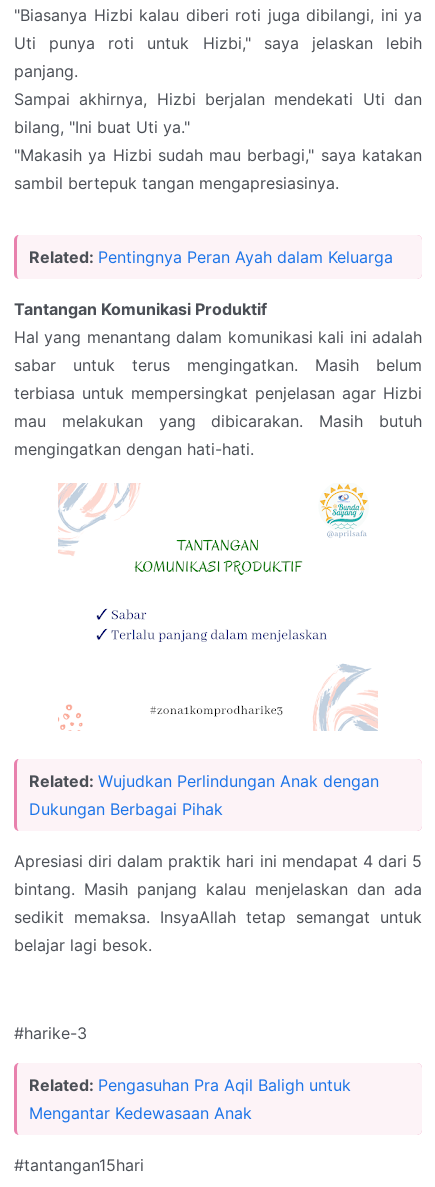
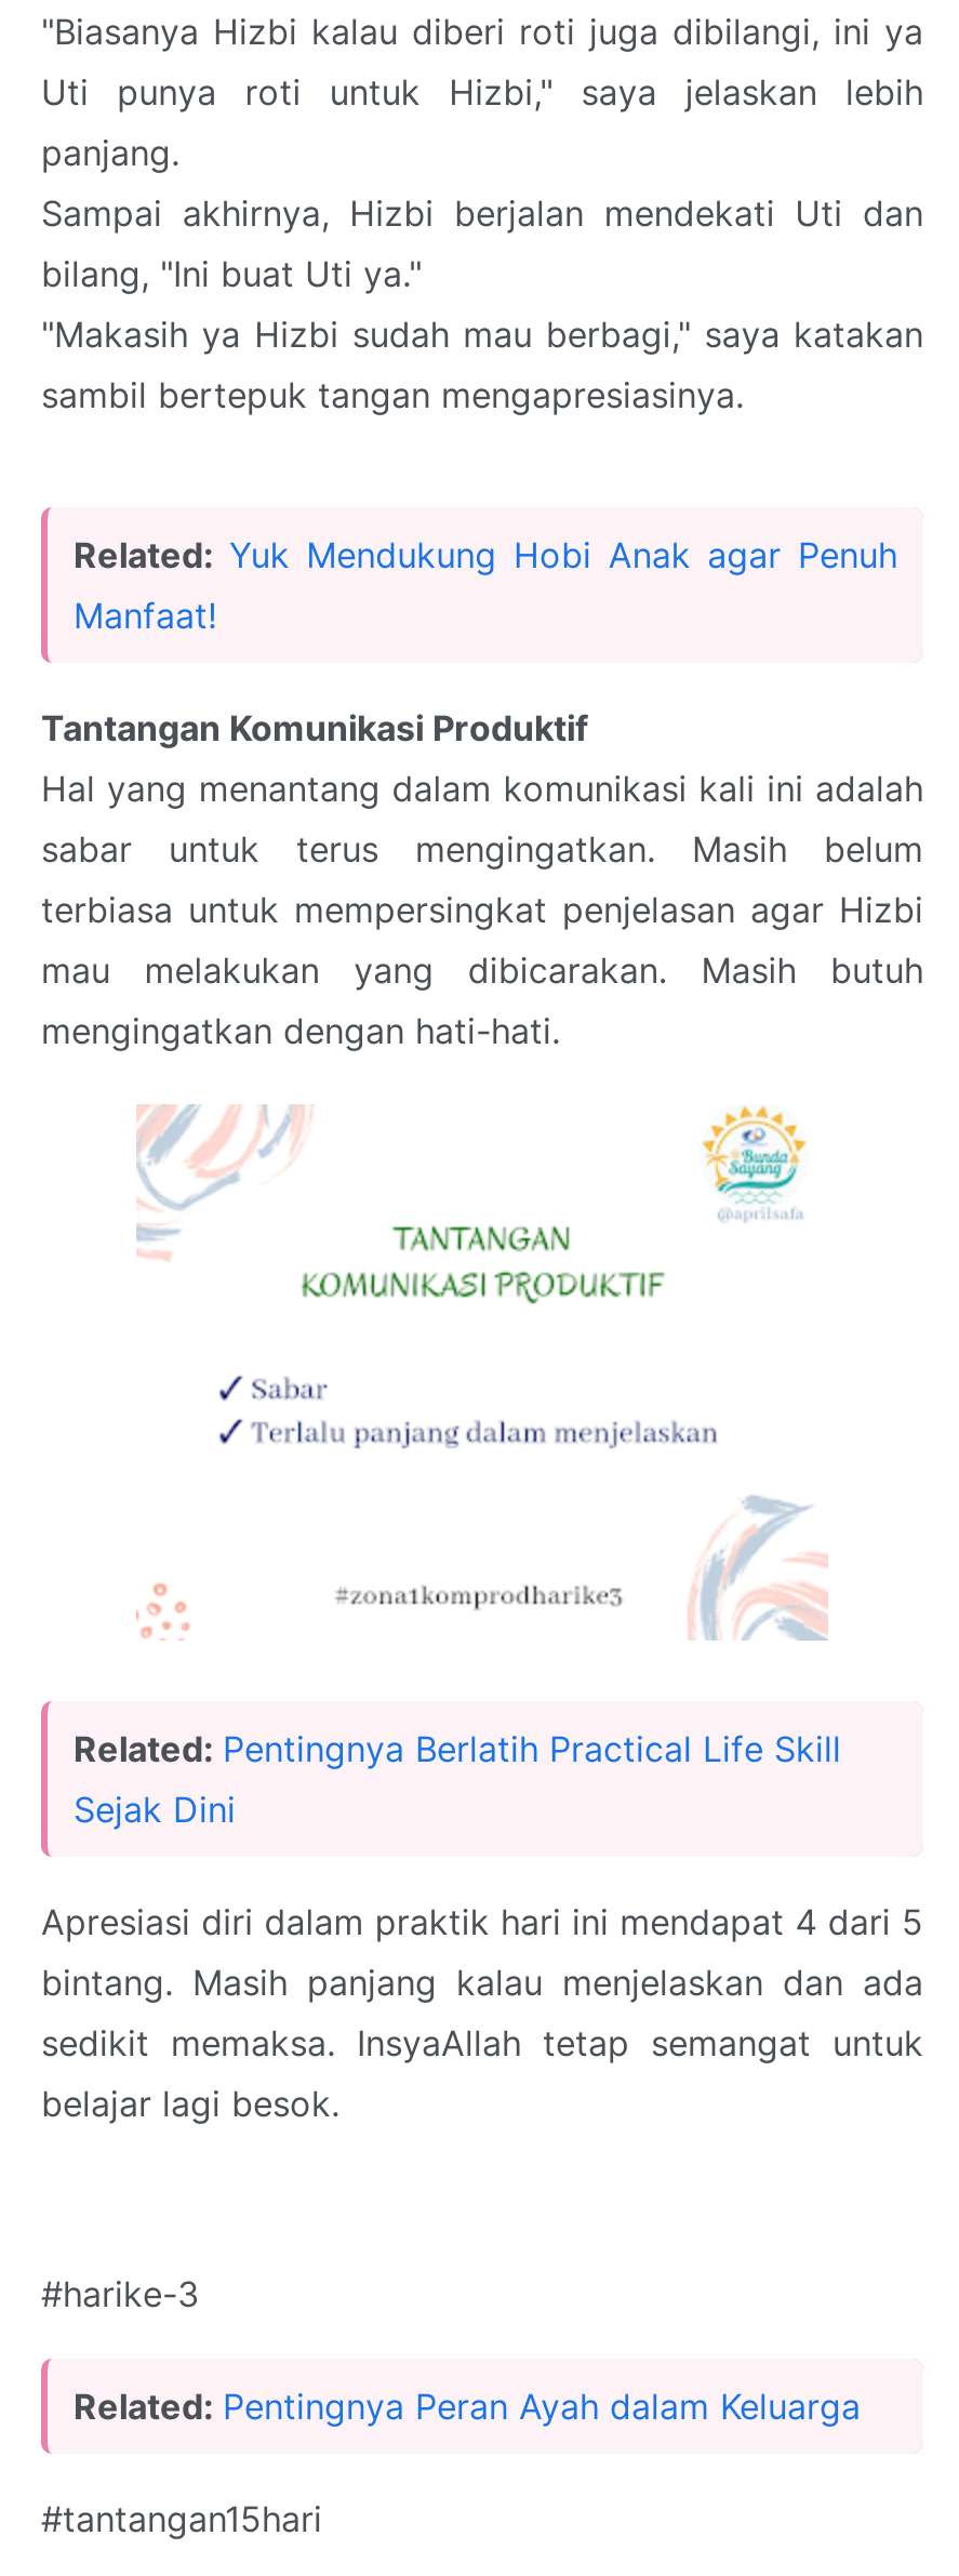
none -> [74,533,897,637] Related: Yuk Mendukung Hobi Anak agar Penuh | Manfaat!
moved [29,247,393,267] -> [74,2385,861,2428]: Related: Pentingnya Peran Ayah dalam Keluarga
moved [14,299,422,459] -> [41,706,923,1052]: Tantangan Komunikasi Produktif | Hal yang menantang dalam komunikasi kali ini adalah | sabar untuk terus mengingatkan. Masih belum | terbiasa untuk mempersingkat penjelasan agar Hizbi | mau melakukan yang dibicarakan. Masih butuh | mengingatkan dengan hati-hati.
moved [319,483,369,538] -> [701,1104,809,1223]: [image]
[29,771,379,819] Related: Wujudkan Perlindungan Anak dengan | Dukungan Berbagai Pihak -> [74,1727,841,1831] Related: Pentingnya Berlatih Practical Life Skill | Sejak Dini
moved [14,851,422,1043] -> [41,1900,923,2315]: Apresiasi diri dalam praktik hari ini mendapat 4 dari 5 | bintang. Masih panjang kalau menjelaskan dan ada | sedikit memaksa. InsyaAllah tetap semangat untuk | belajar lagi besok. | #harike-3
[29,1075,351,1123] Related: Pengasuhan Pra Aqil Baligh untuk | Mengantar Kedewasaan Anak -> none

